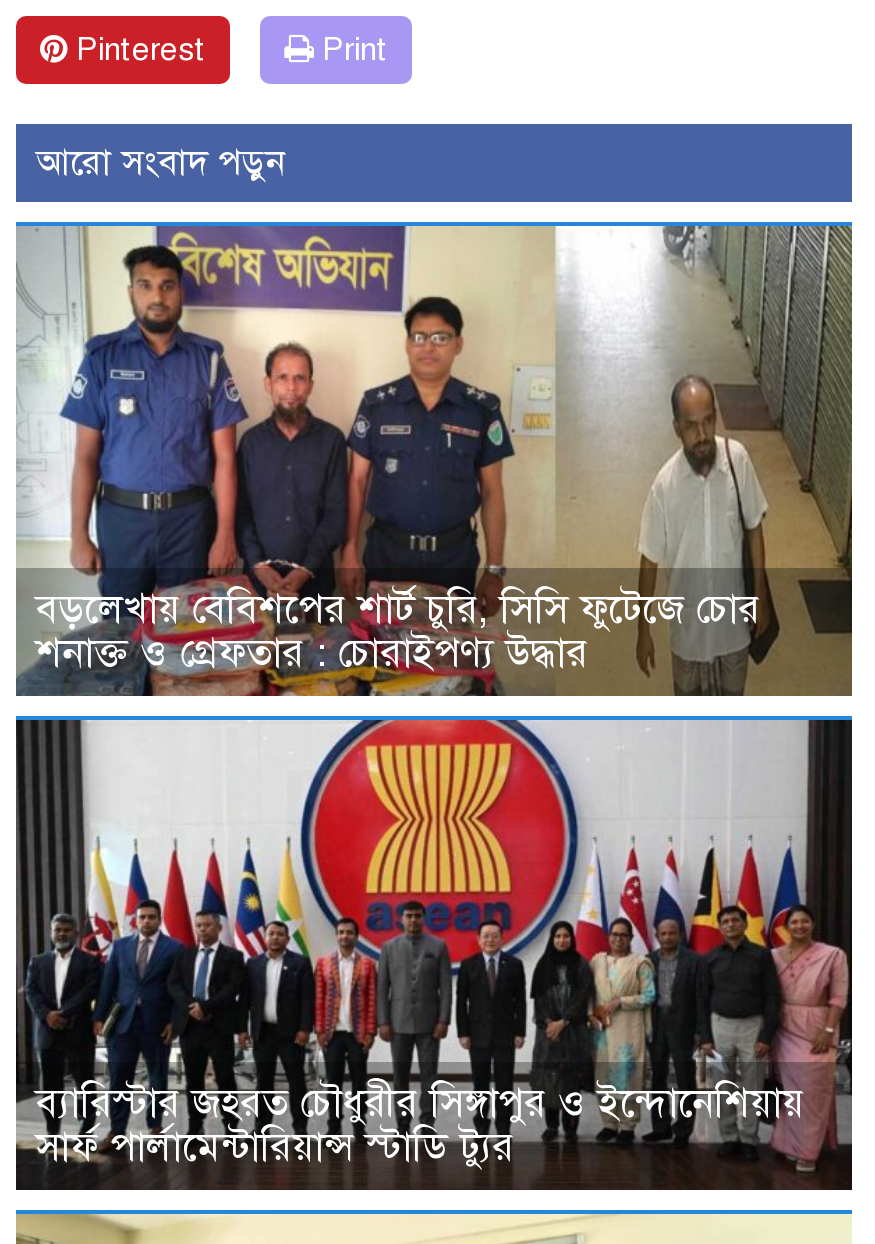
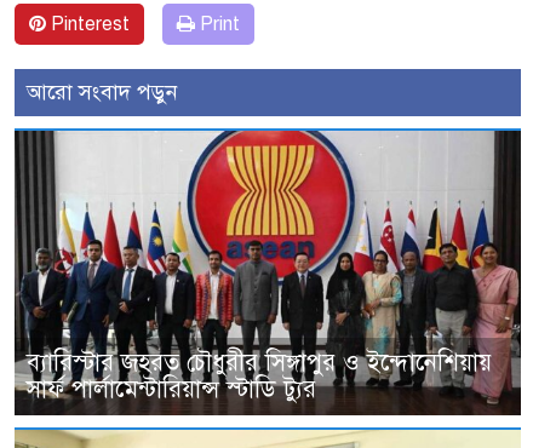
[18,224,852,698] [image] | বড়লেখায় বেবিশপের শার্ট চুরি, সিসি ফুটেজে চোর | শনাক্ত ও গ্রেফতার : চোরাইপণ্য উদ্ধার -> none

